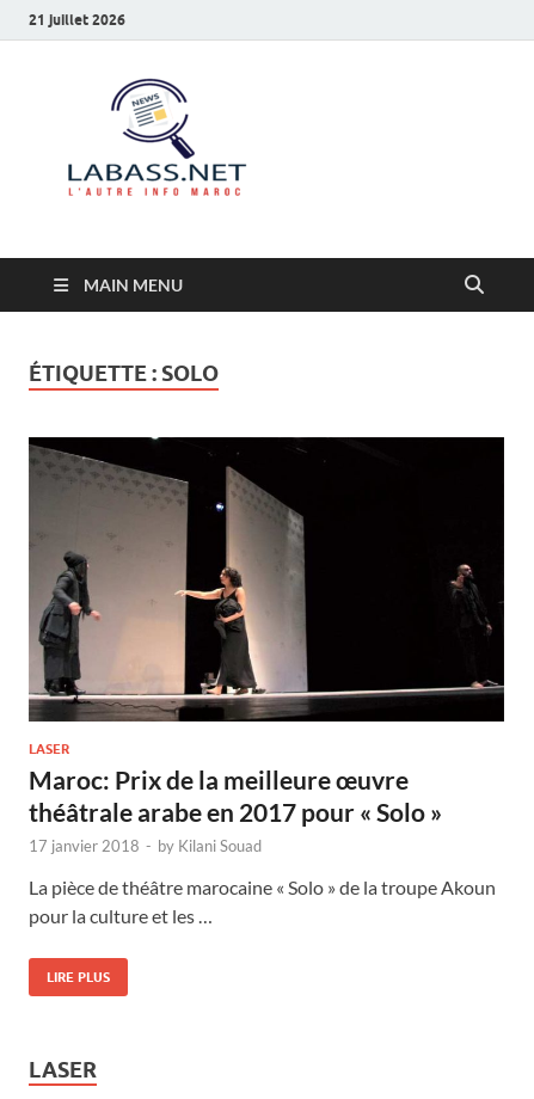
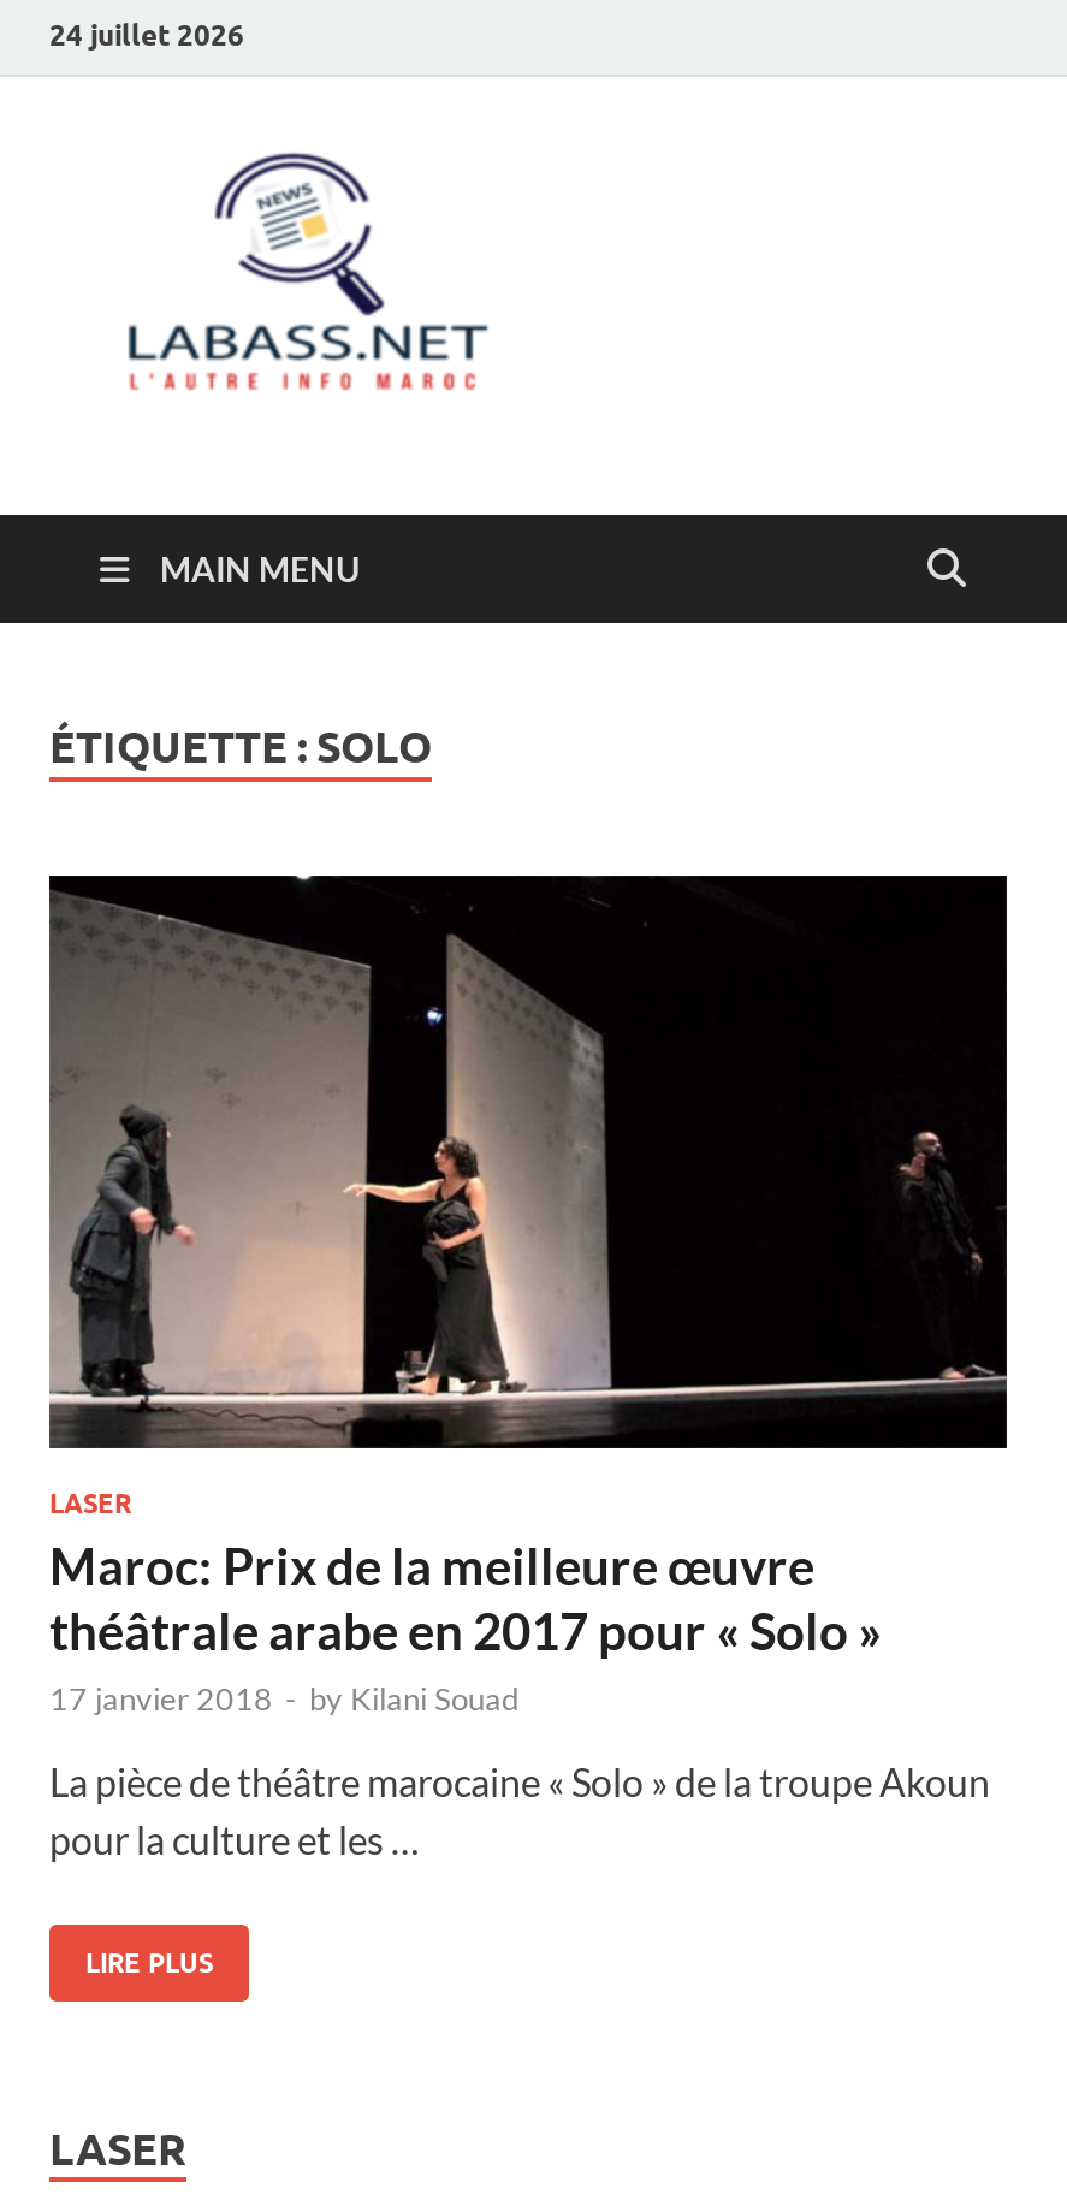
[29,10,125,28] 21 juillet 2026 -> [49,16,244,52] 24 juillet 2026

